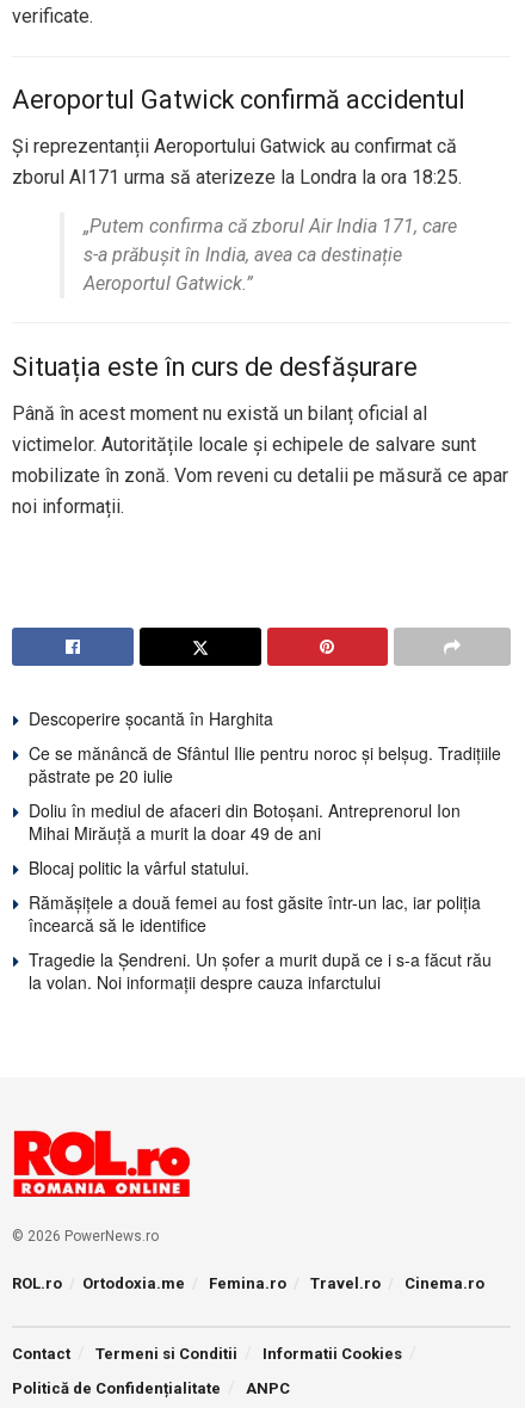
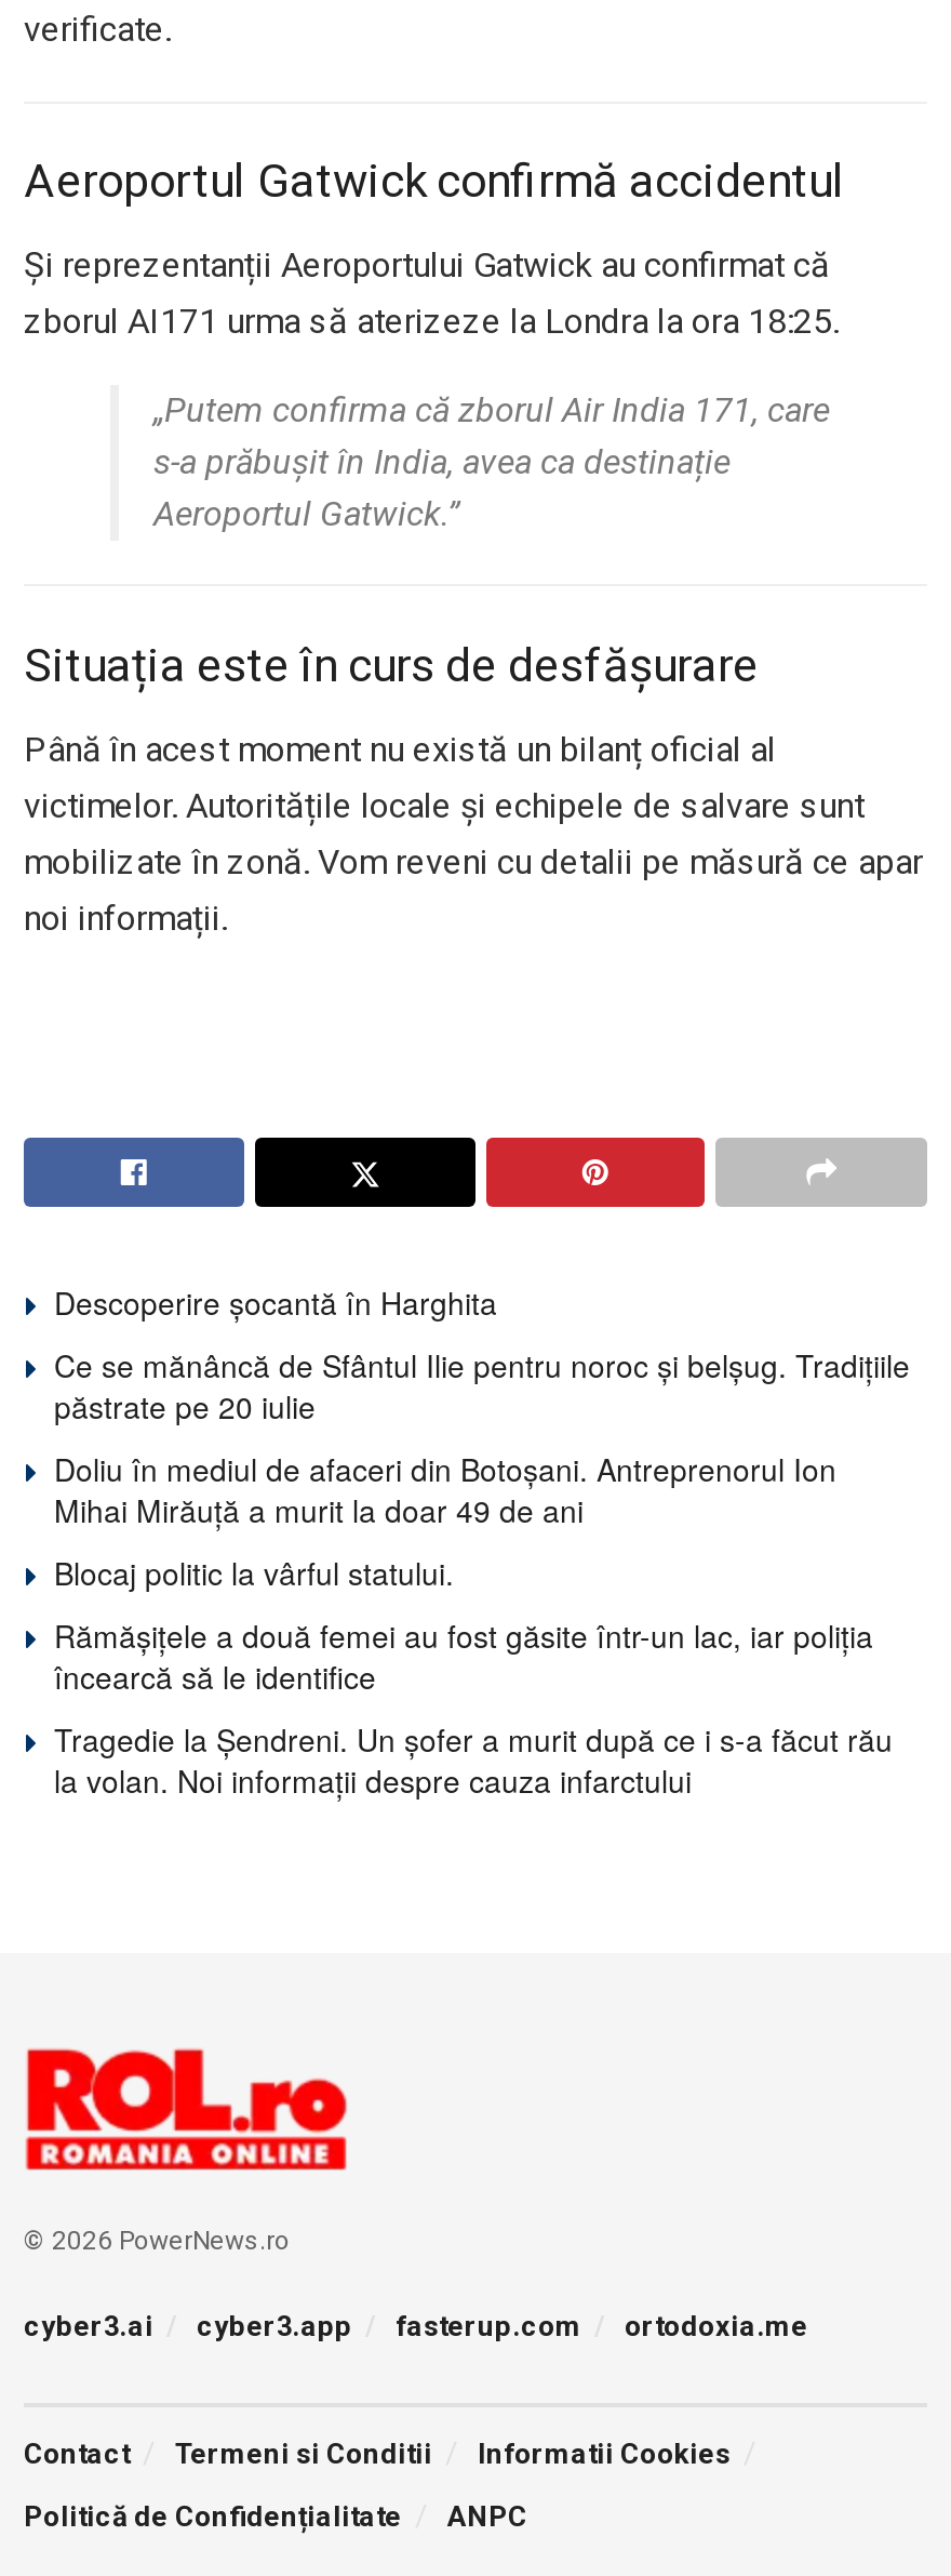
[12,1274,484,1292] ROL.ro | Ortodoxia.me | Femina.ro | Travel.ro | Cinema.ro -> [24,2309,808,2342] cyber3.ai | cyber3.app | fasterup.com | ortodoxia.me

